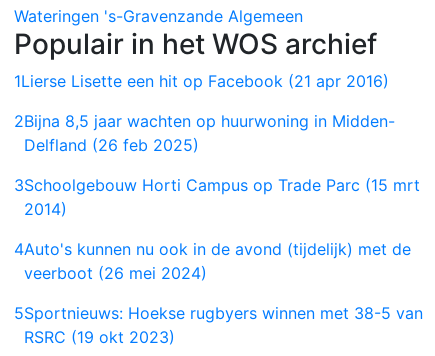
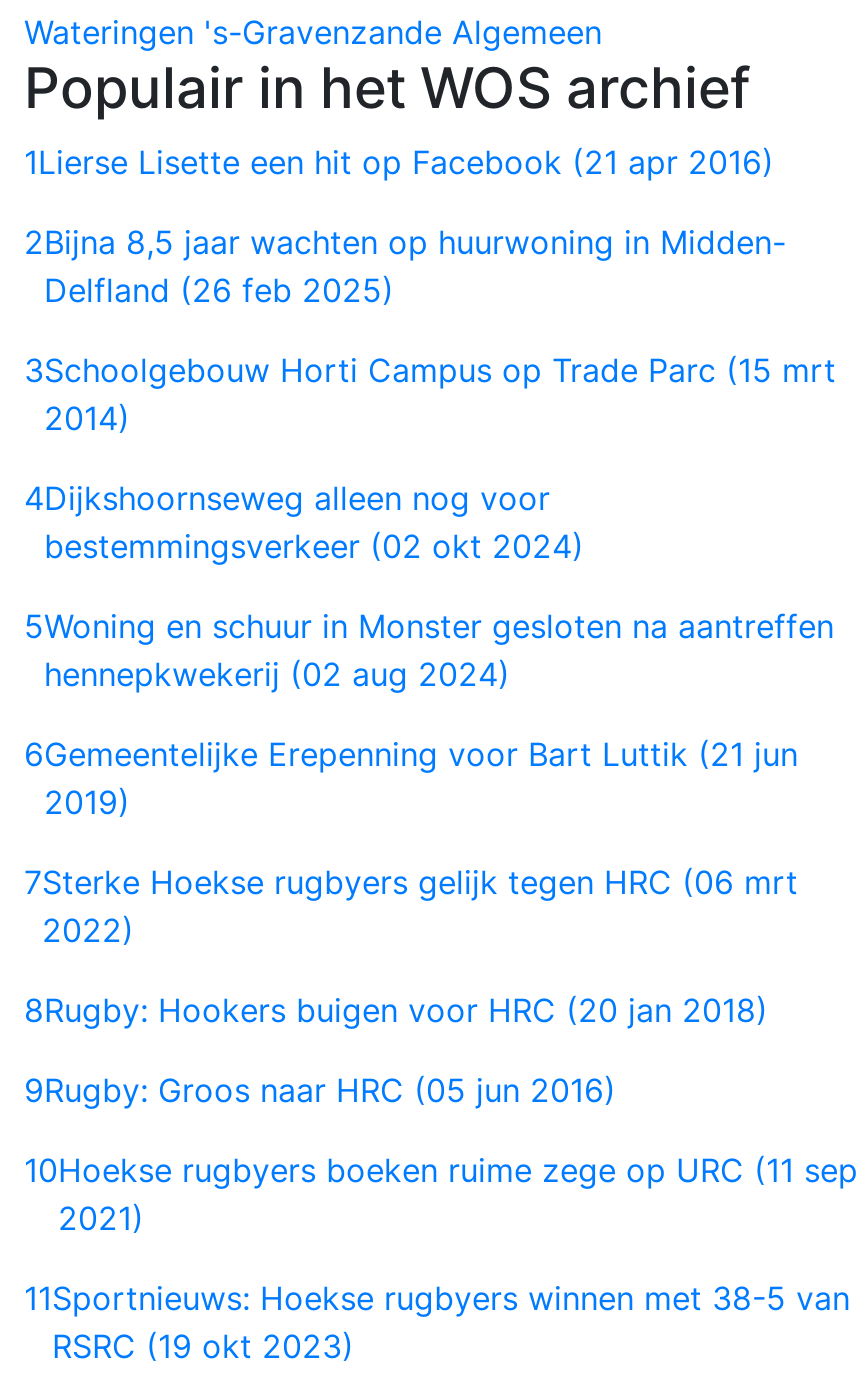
[14,239,423,323] 4Auto's kunnen nu ook in de avond (tijdelijk) met de | veerboot (26 mei 2024) | 5Sportnieuws: Hoekse rugbyers winnen met 38-5 van -> [24,477,858,1317] 4Dijkshoornseweg alleen nog voor | bestemmingsverkeer (02 okt 2024) | 5Woning en schuur in Monster gesloten na aantreffen | hennepkwekerij (02 aug 2024) | 6Gemeentelijke Erepenning voor Bart Luttik (21 jun | 2019) | 7Sterke Hoekse rugbyers gelijk tegen HRC (06 mrt | 2022) | 8Rugby: Hookers buigen voor HRC (20 jan 2018) | 9Rugby: Groos naar HRC (05 jun 2016) | 10Hoekse rugbyers boeken ruime zege op URC (11 sep | 2021) | 11Sportnieuws: Hoekse rugbyers winnen met 38-5 van

